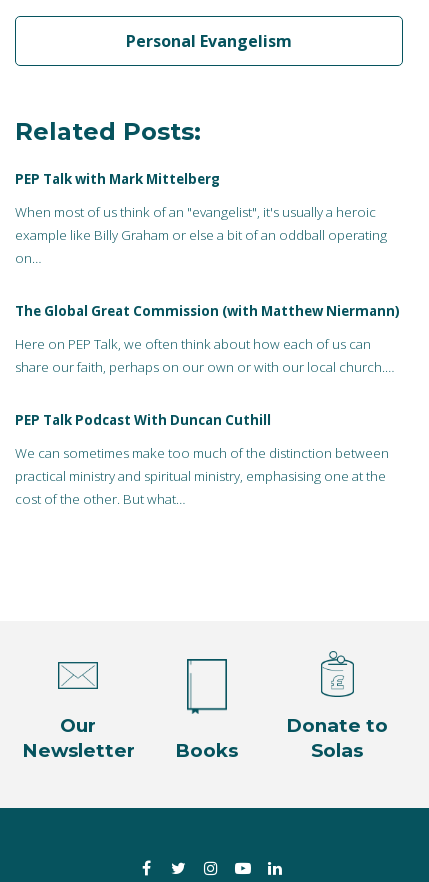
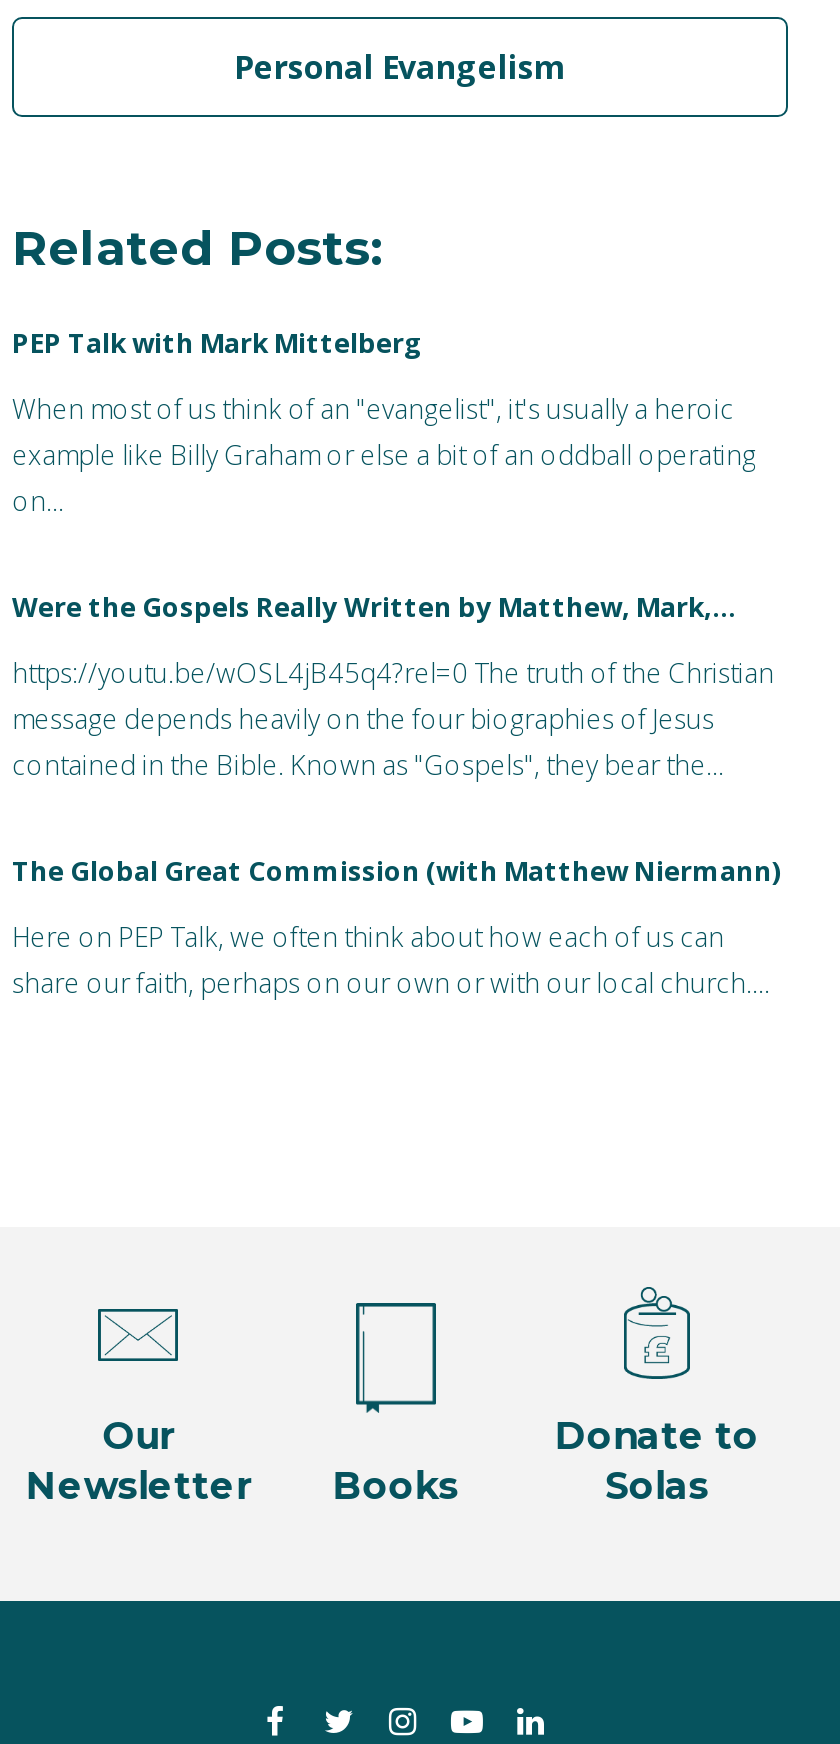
none -> [12,588,774,782] Were the Gospels Really Written by Matthew, Mark,… | https://youtu.be/wOSL4jB45q4?rel=0 The truth of the Christian | message depends heavily on the four biographies of Jesus | contained in the Bible. Known as "Gospels", they bear the…
moved [15,302,400,376] -> [12,852,782,1000]: The Global Great Commission (with Matthew Niermann) | Here on PEP Talk, we often think about how each of us can | share our faith, perhaps on our own or with our local church.…
[15,411,389,508] PEP Talk Podcast With Duncan Cuthill | We can sometimes make too much of the distinction between | practical ministry and spiritual ministry, emphasising one at the | cost of the other. But what… -> none

